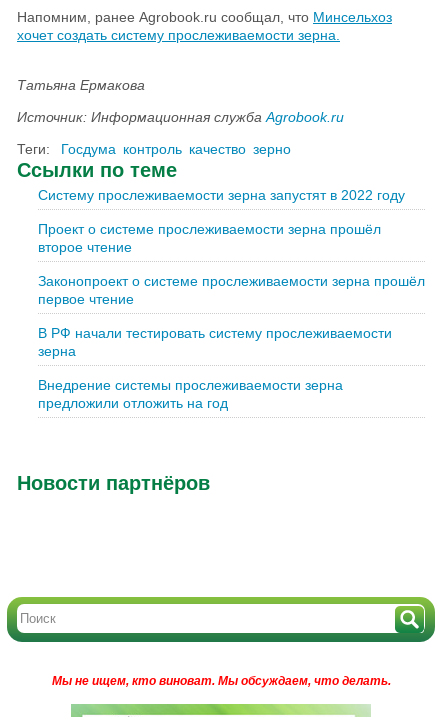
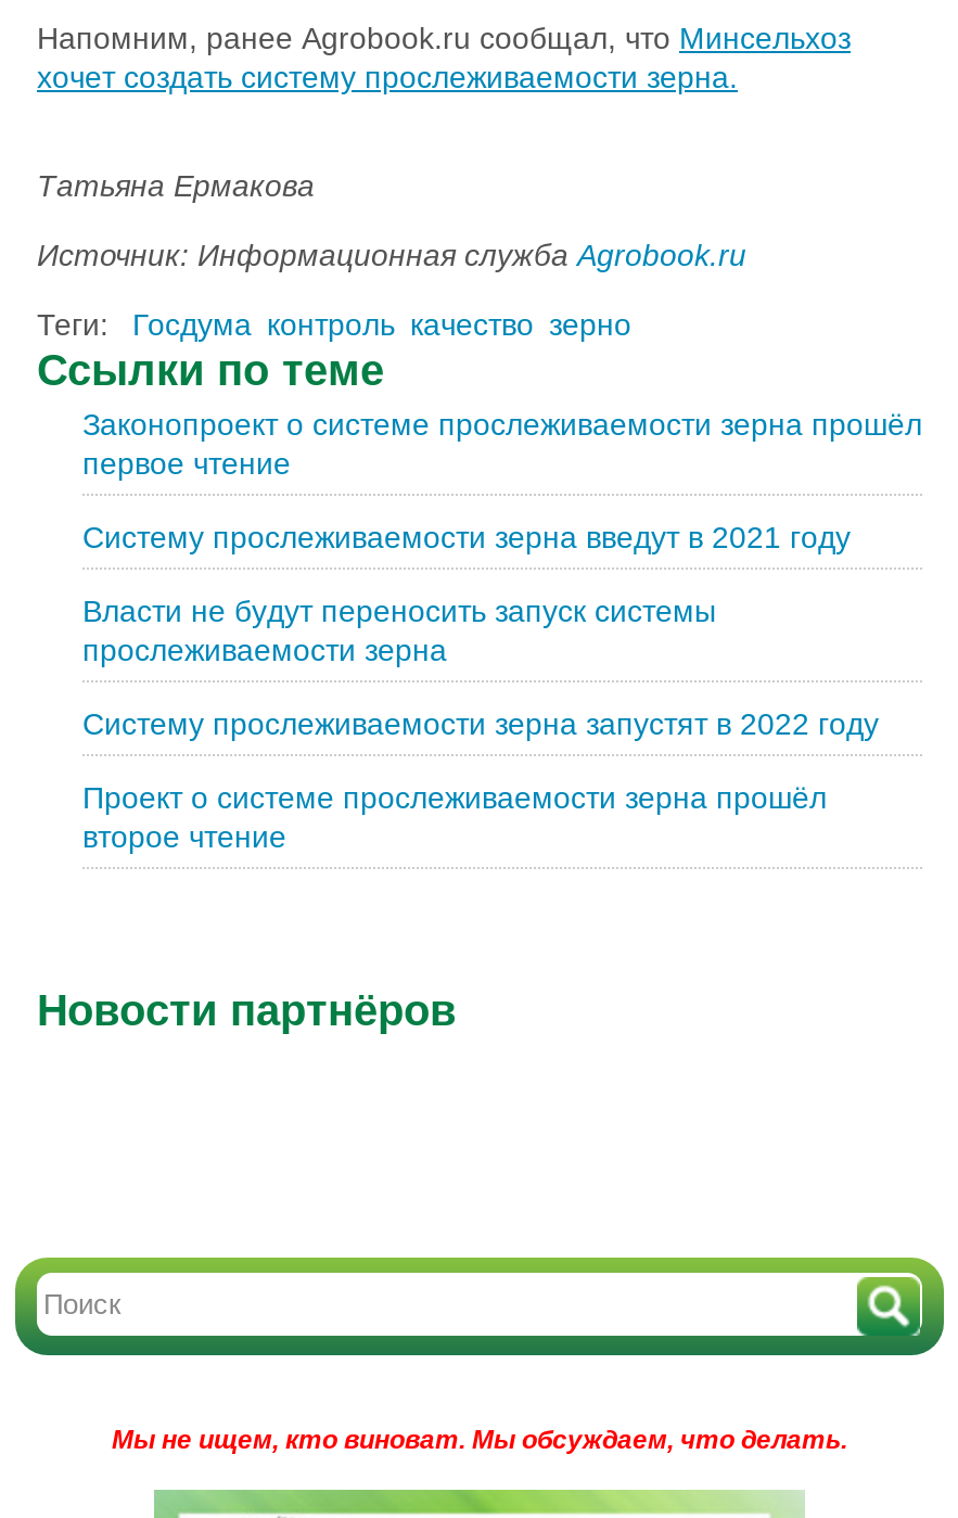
none -> [82,520,851,667] Систему прослеживаемости зерна введут в 2021 году | Власти не будут переносить запуск системы | прослеживаемости зерна
moved [38,187,405,255] -> [82,706,879,854]: Систему прослеживаемости зерна запустят в 2022 году | Проект о системе прослеживаемости зерна прошёл | второе чтение
moved [38,273,425,307] -> [82,407,922,481]: Законопроект о системе прослеживаемости зерна прошёл | первое чтение
[38,325,392,411] В РФ начали тестировать систему прослеживаемости | зерна | Внедрение системы прослеживаемости зерна | предложили отложить на год -> none

